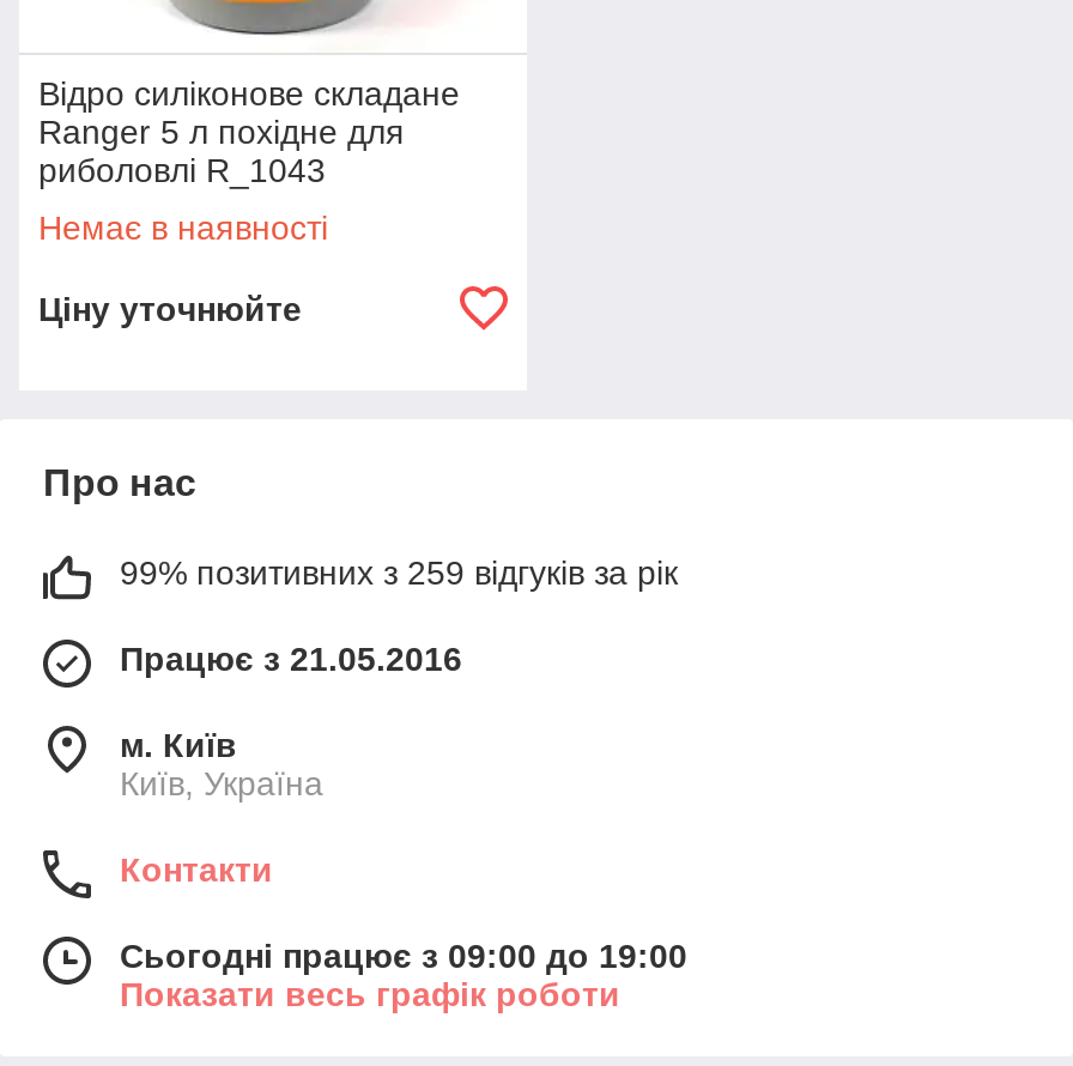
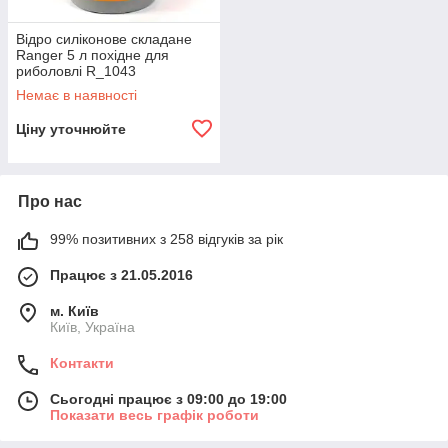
[120,553,678,592] 99% позитивних з 259 відгуків за рік -> [50,231,283,247] 99% позитивних з 258 відгуків за рік

